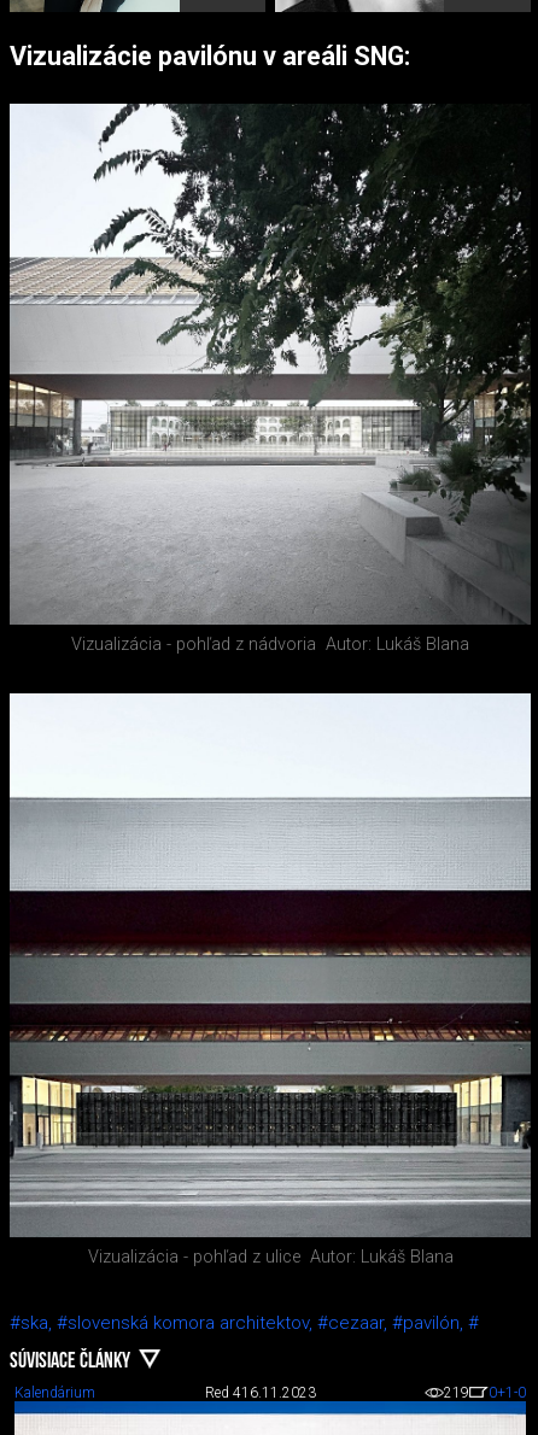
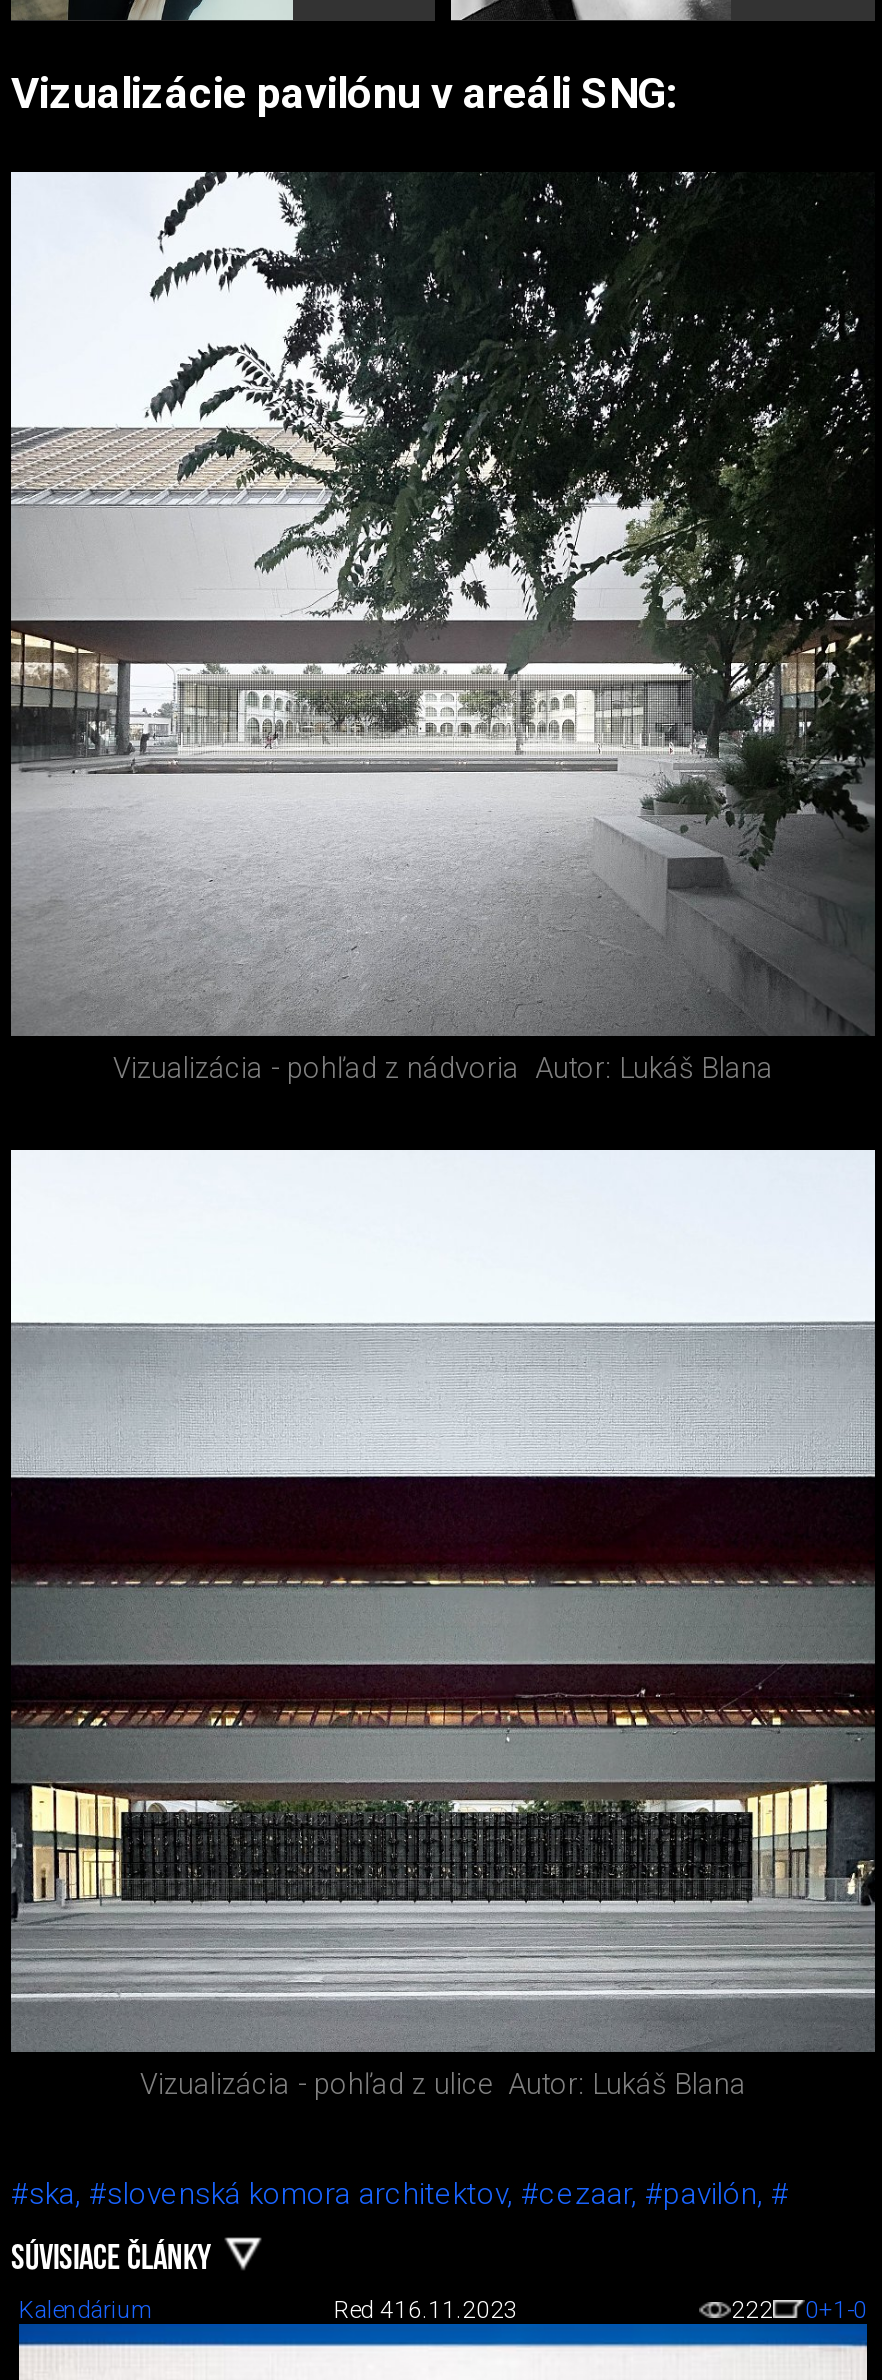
[444,1384,526,1401] 219 0+1 -0 -> [731,2296,867,2324] 222 0+1 -0

